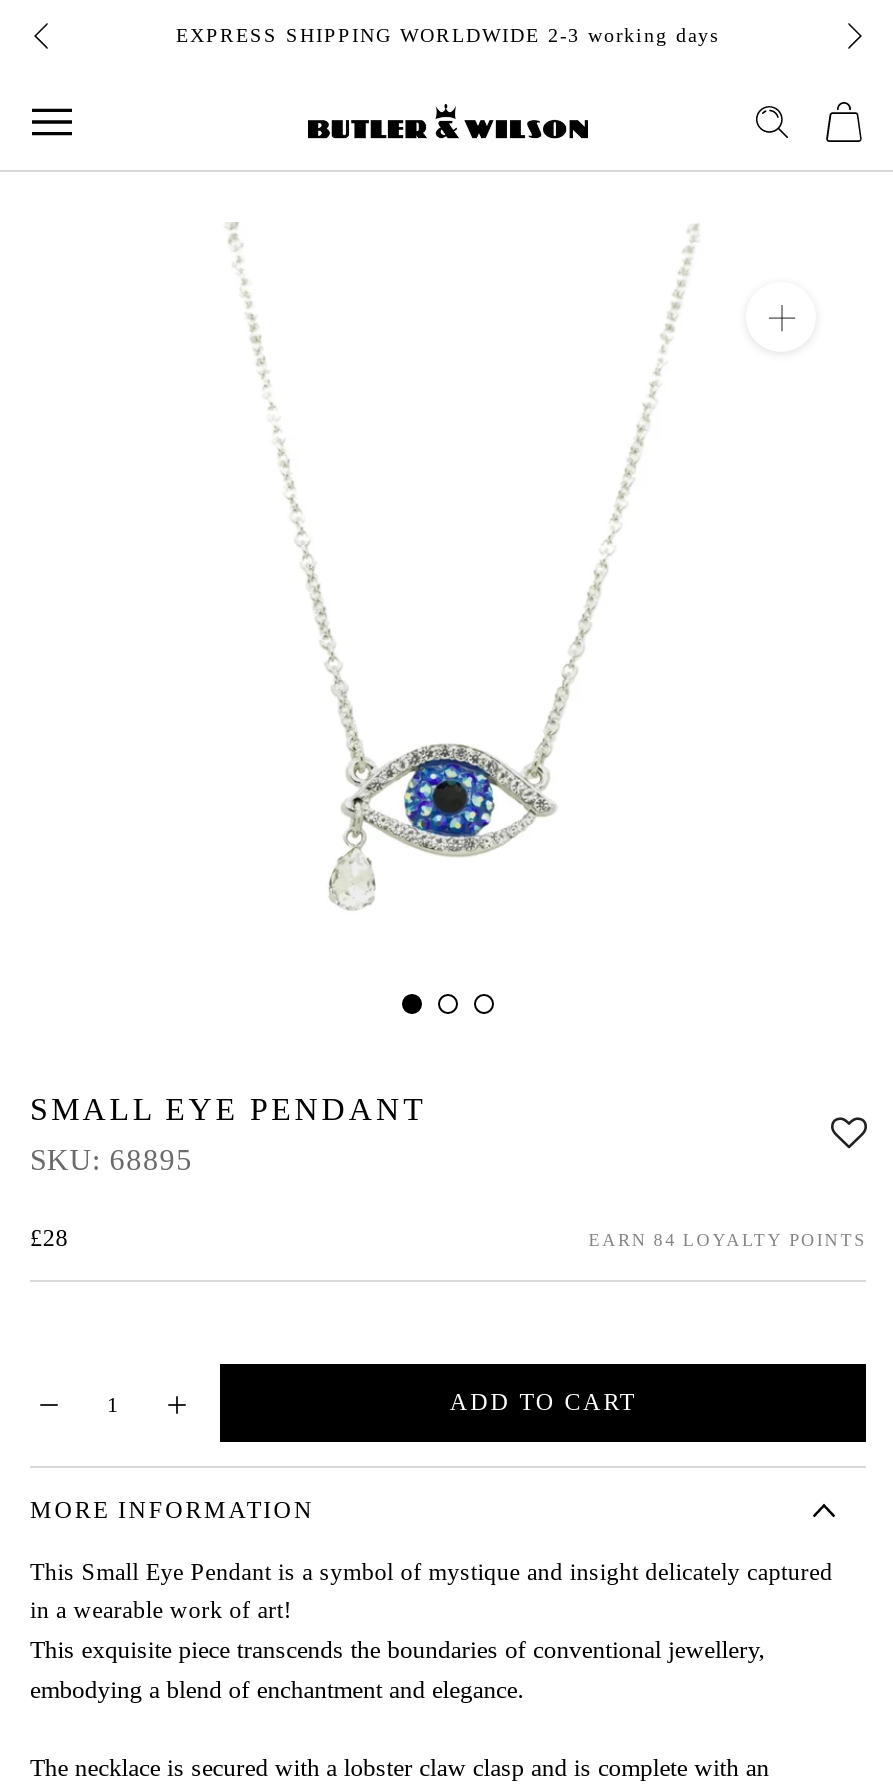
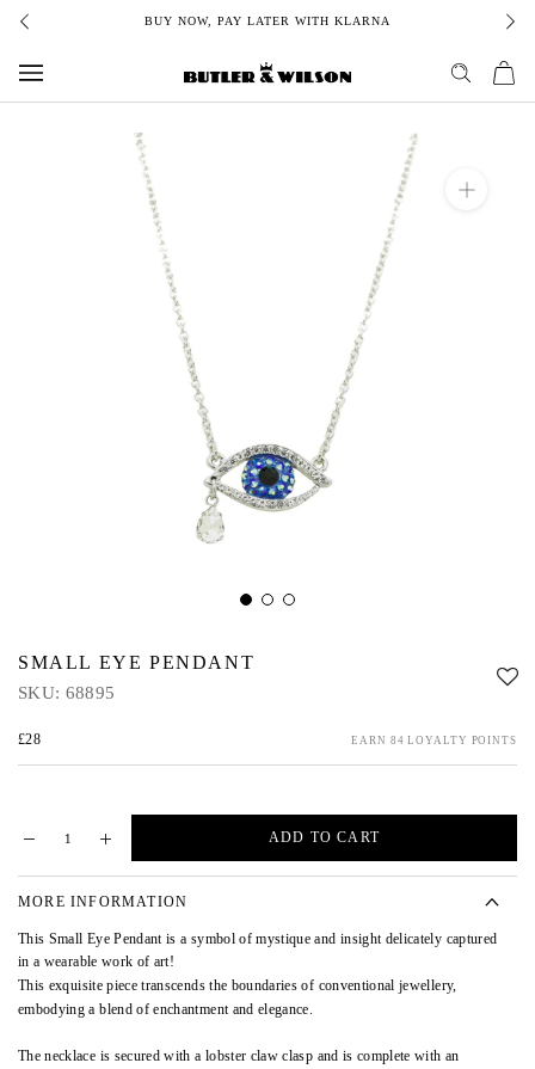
[176,24,720,46] EXPRESS SHIPPING WORLDWIDE 2-3 working days -> [144,14,391,27] BUY NOW, PAY LATER WITH KLARNA

